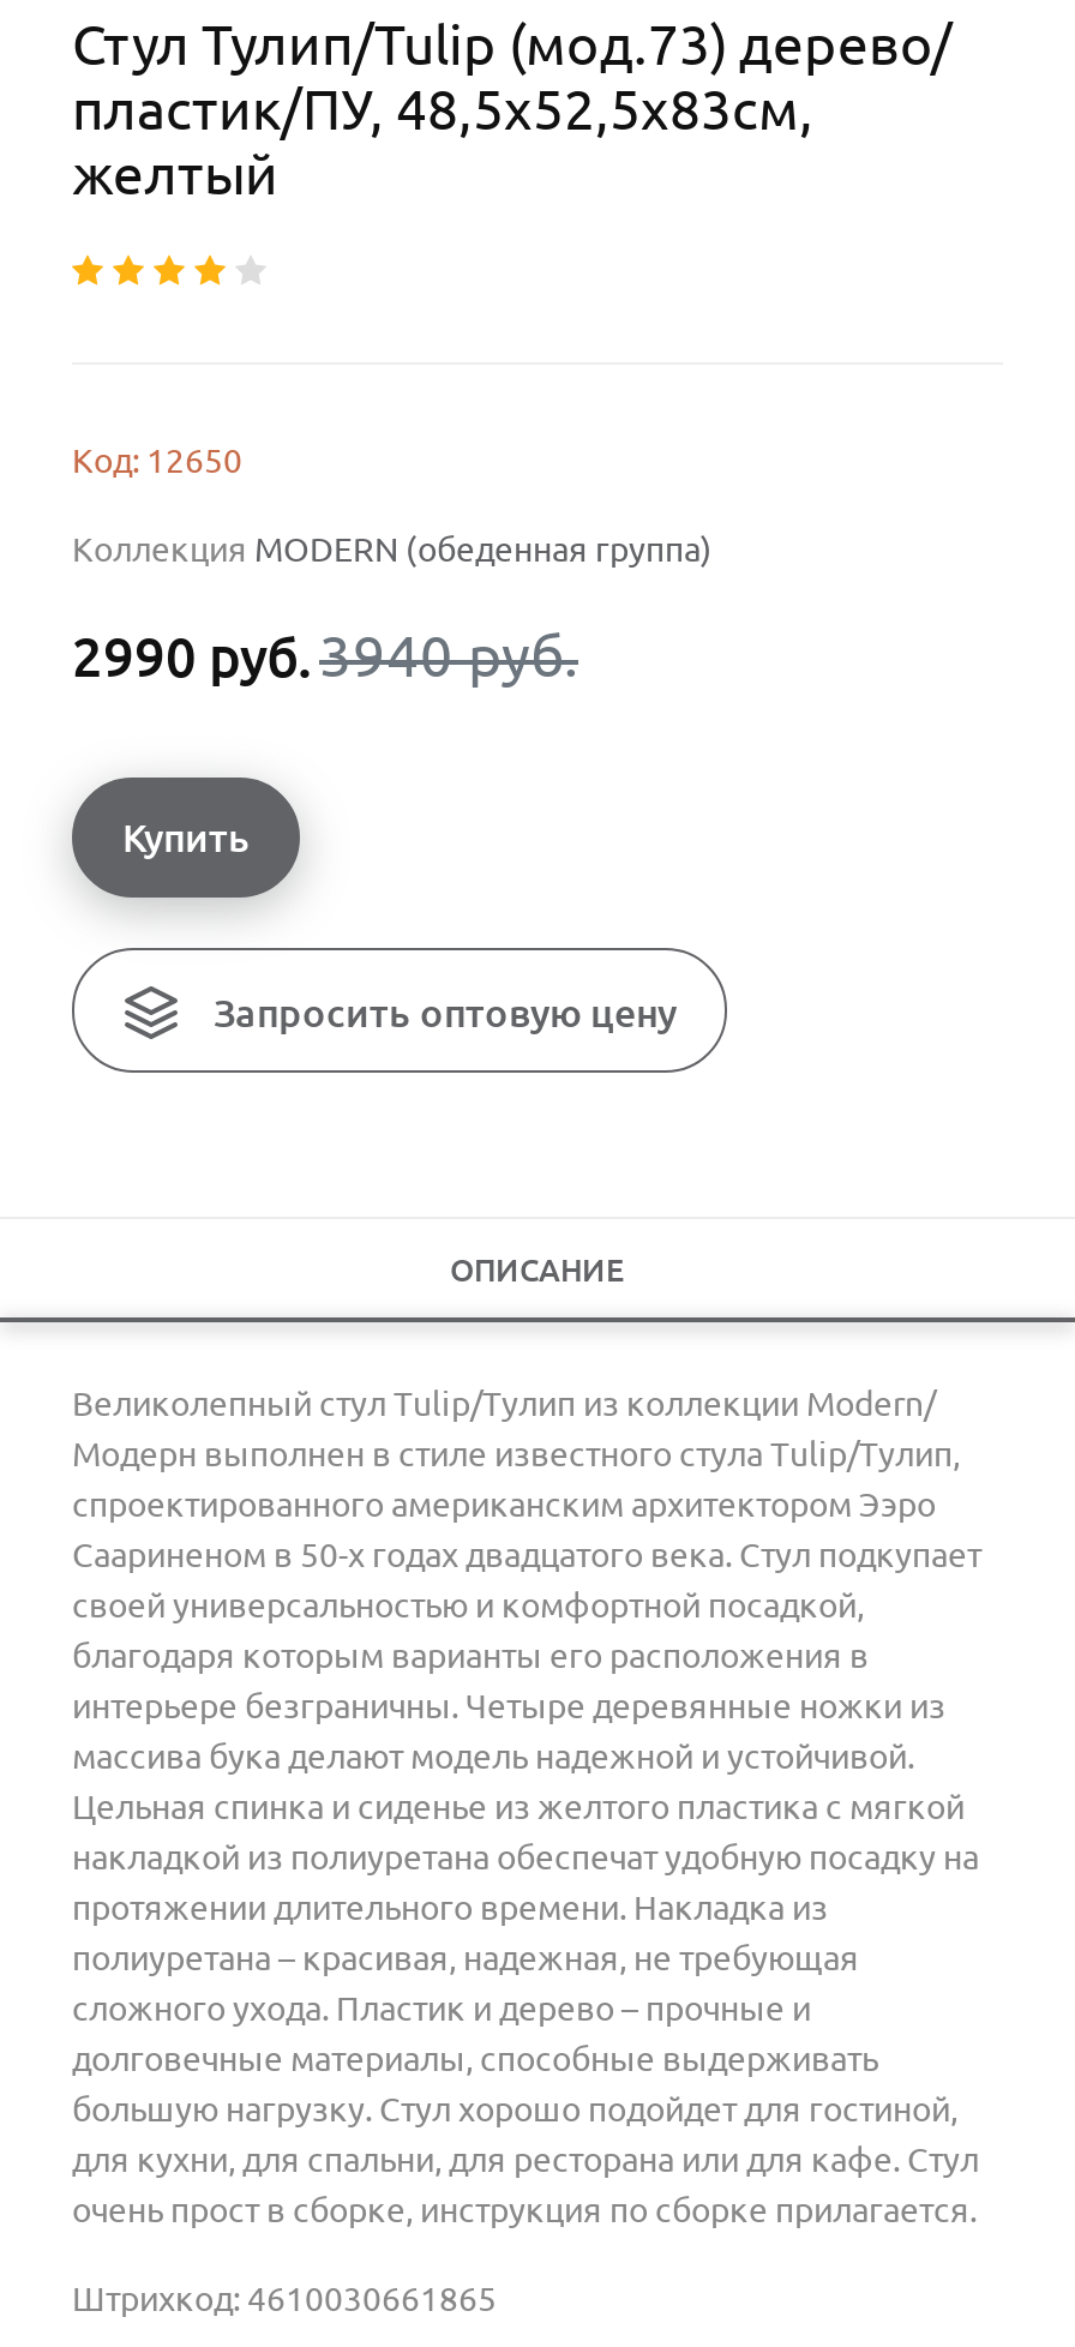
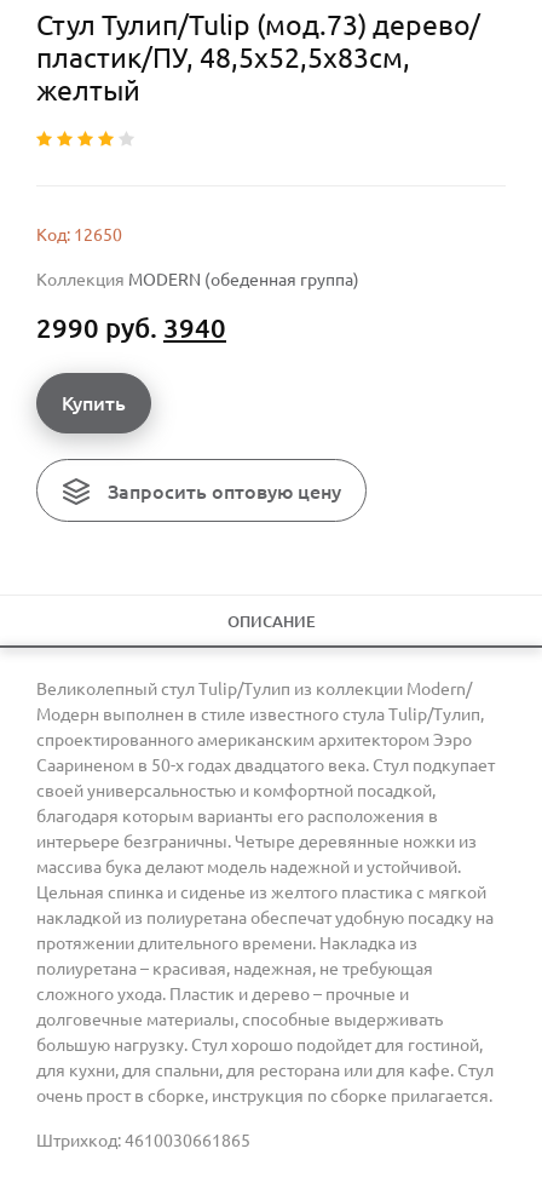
[72,624,578,689] 2990 руб. 3940 руб. -> [36,312,226,343] 2990 руб. 3940

